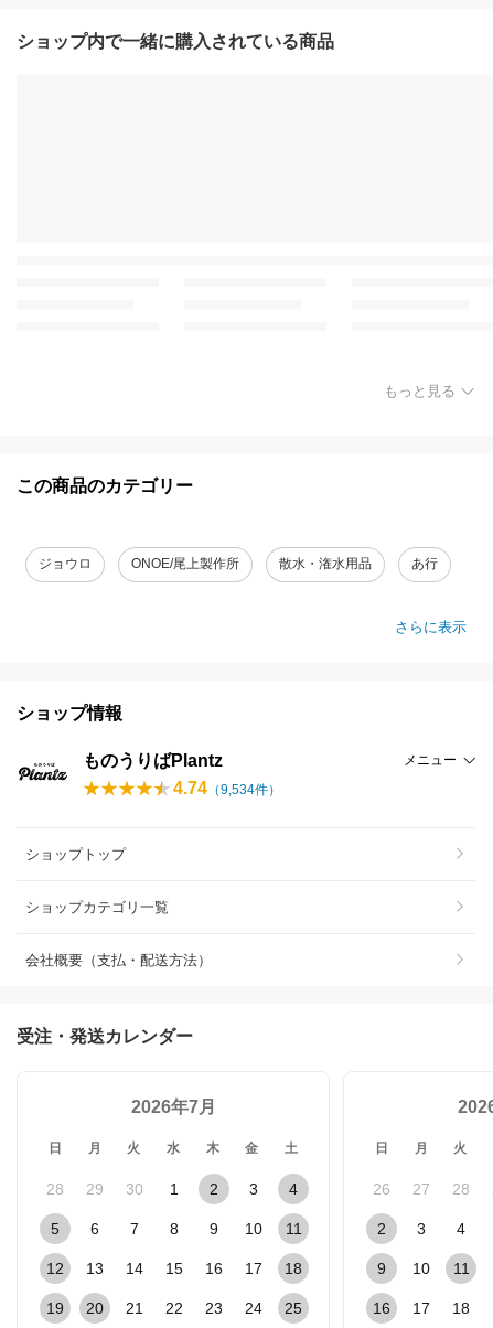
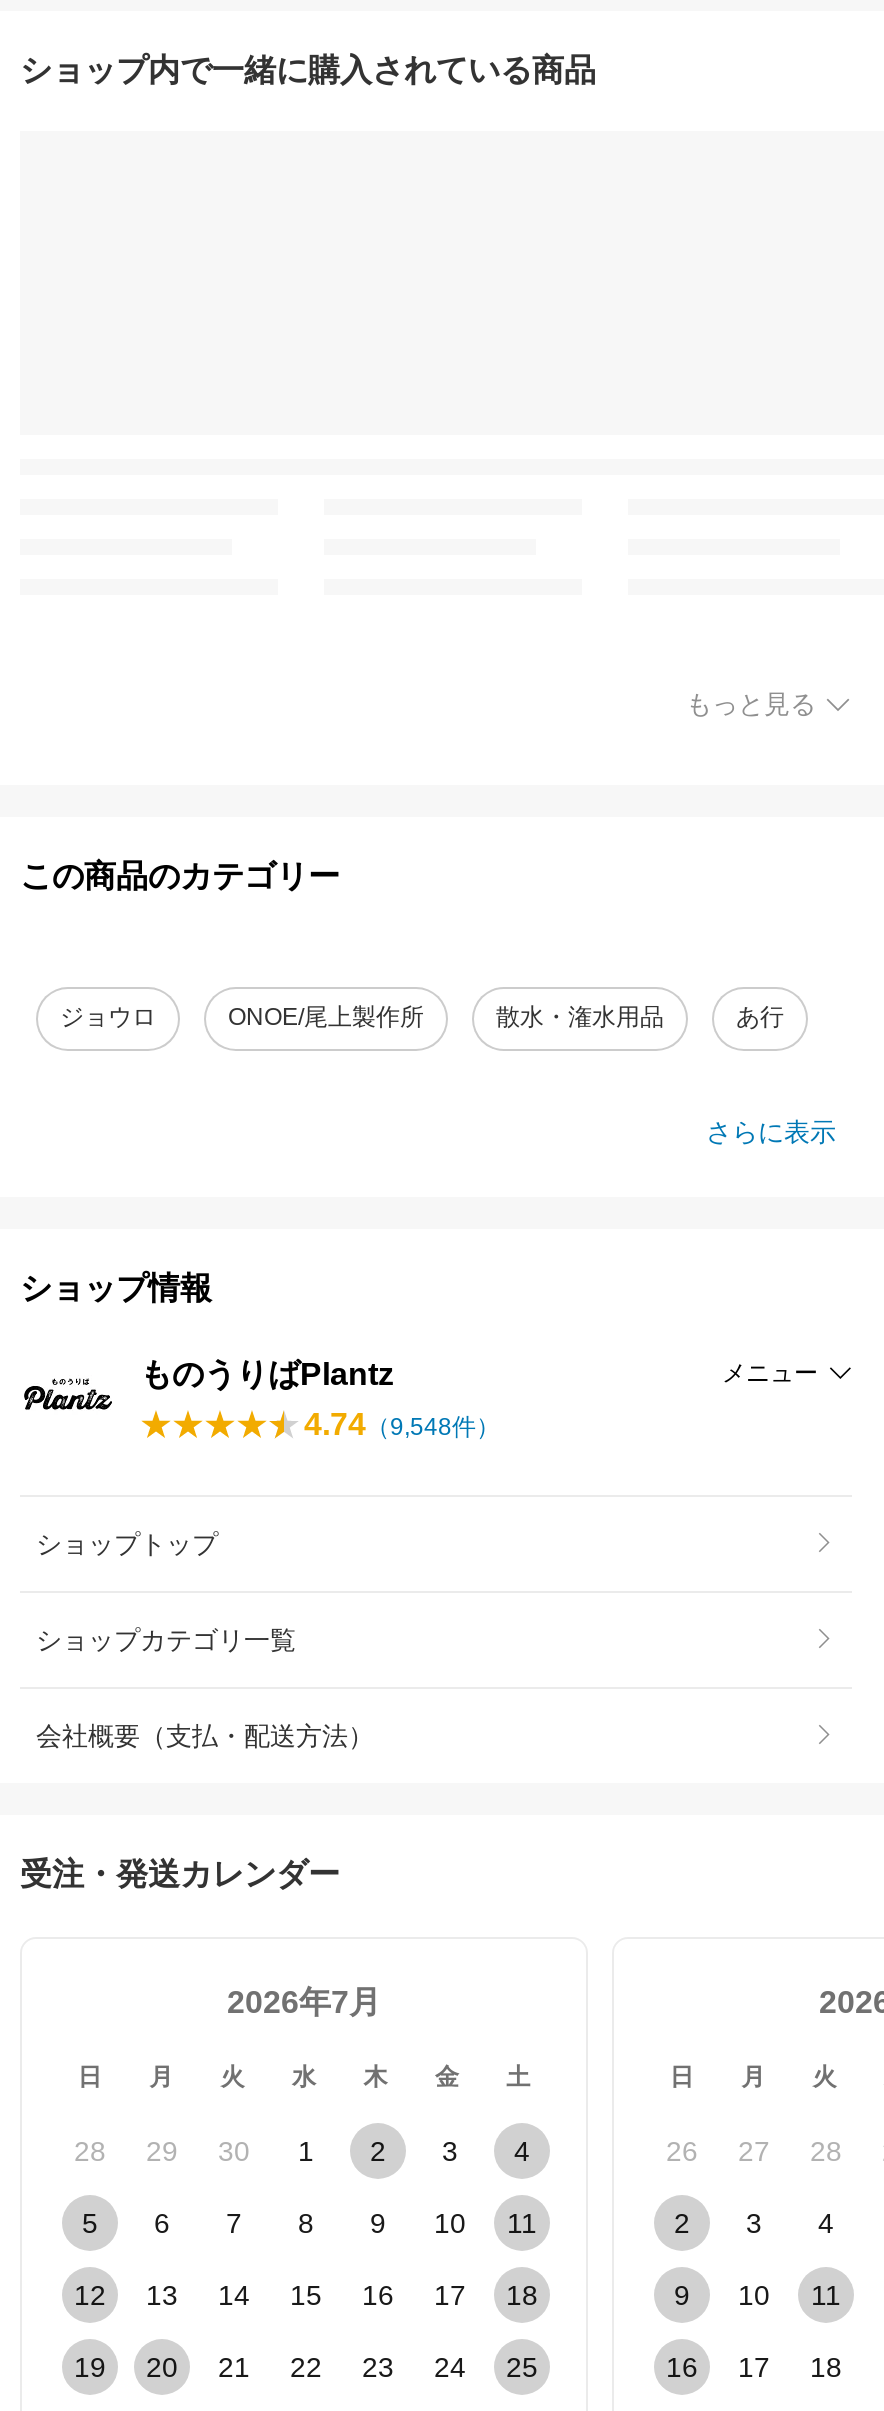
[173,778,281,797] 4.74（9,534件） -> [304,1407,500,1441] 4.74（9,548件）

